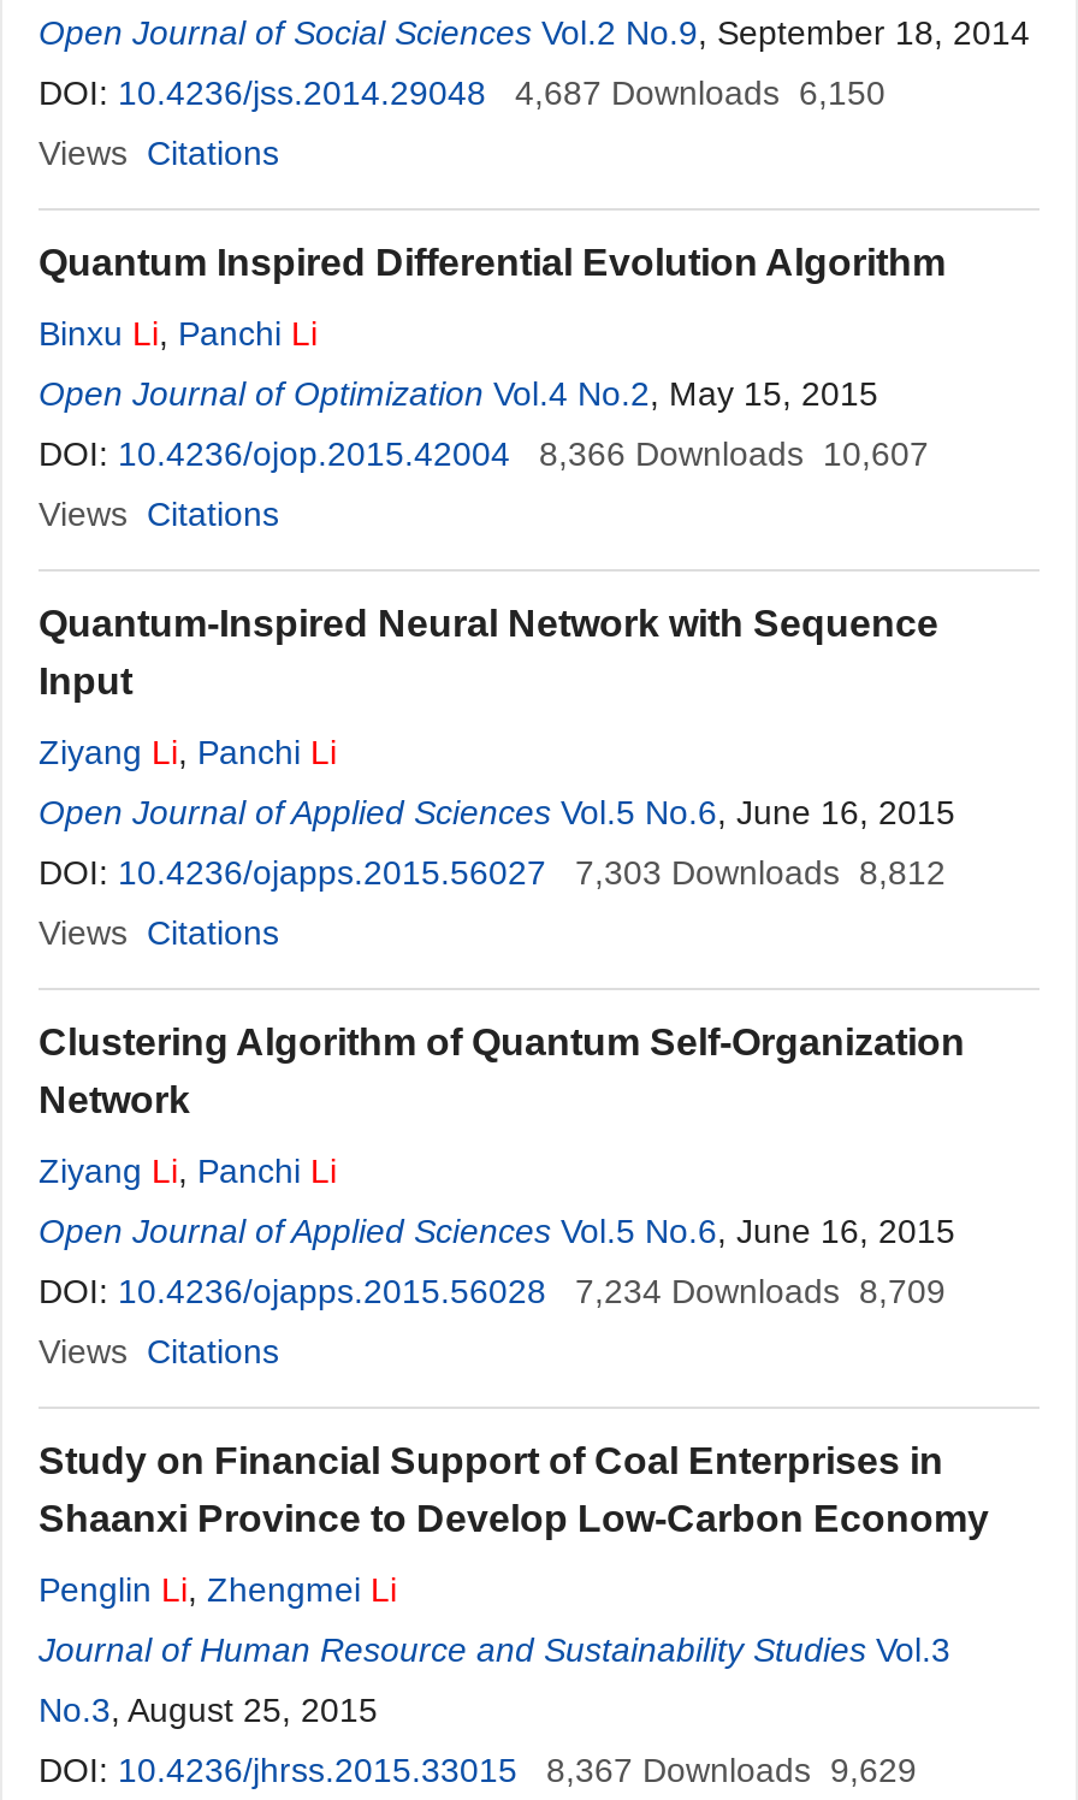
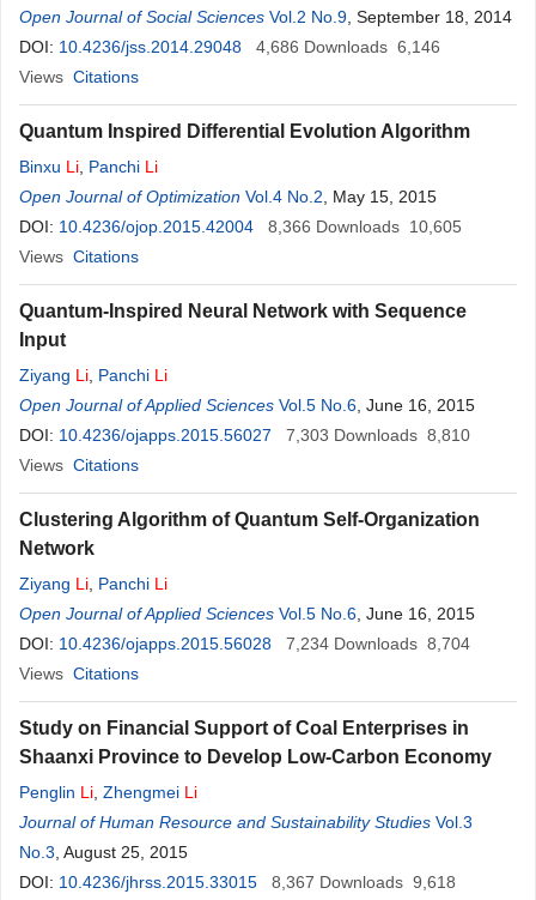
[38,73,885,112] DOI: 10.4236/jss.2014.29048 4,687 Downloads 6,150 -> [19,37,440,56] DOI: 10.4236/jss.2014.29048 4,686 Downloads 6,146
[38,434,929,473] DOI: 10.4236/ojop.2015.42004 8,366 Downloads 10,607 -> [19,217,462,236] DOI: 10.4236/ojop.2015.42004 8,366 Downloads 10,605
[38,853,946,892] DOI: 10.4236/ojapps.2015.56027 7,303 Downloads 8,812 -> [19,425,470,445] DOI: 10.4236/ojapps.2015.56027 7,303 Downloads 8,810
[38,1272,946,1310] DOI: 10.4236/ojapps.2015.56028 7,234 Downloads 8,709 -> [19,634,470,653] DOI: 10.4236/ojapps.2015.56028 7,234 Downloads 8,704
[38,1751,917,1789] DOI: 10.4236/jhrss.2015.33015 8,367 Downloads 9,629 -> [19,872,456,892] DOI: 10.4236/jhrss.2015.33015 8,367 Downloads 9,618

